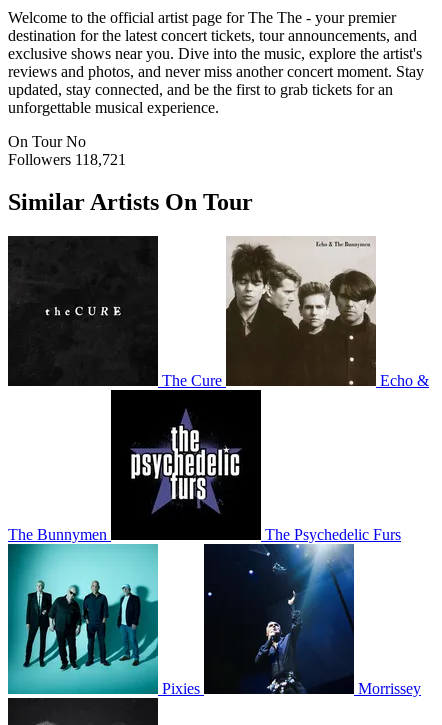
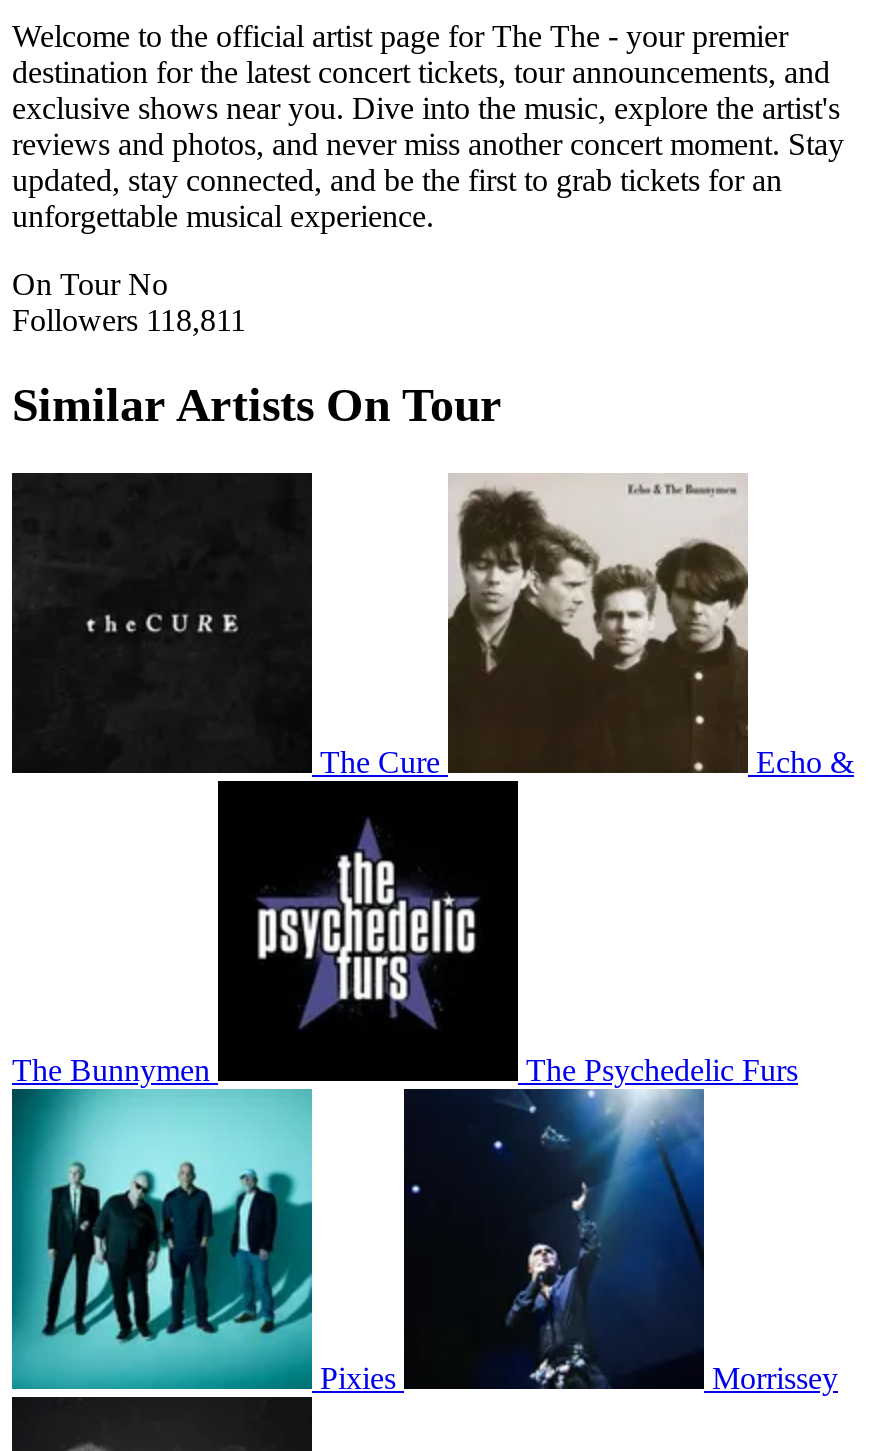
[8,151,126,168] Followers 118,721 -> [12,303,246,337] Followers 118,811

